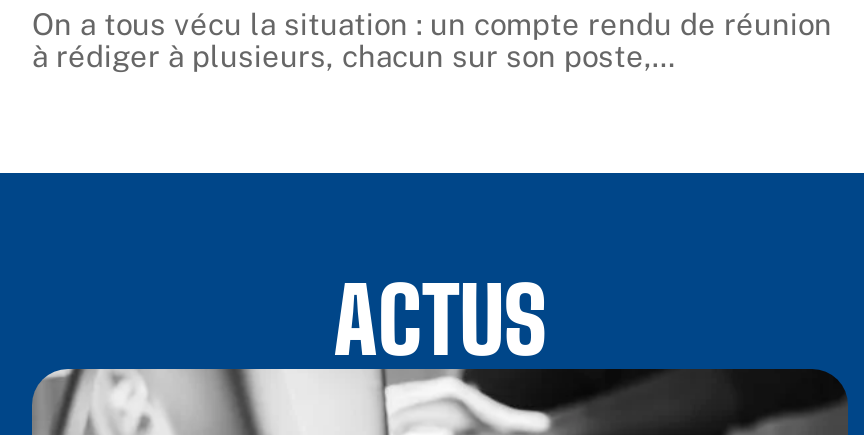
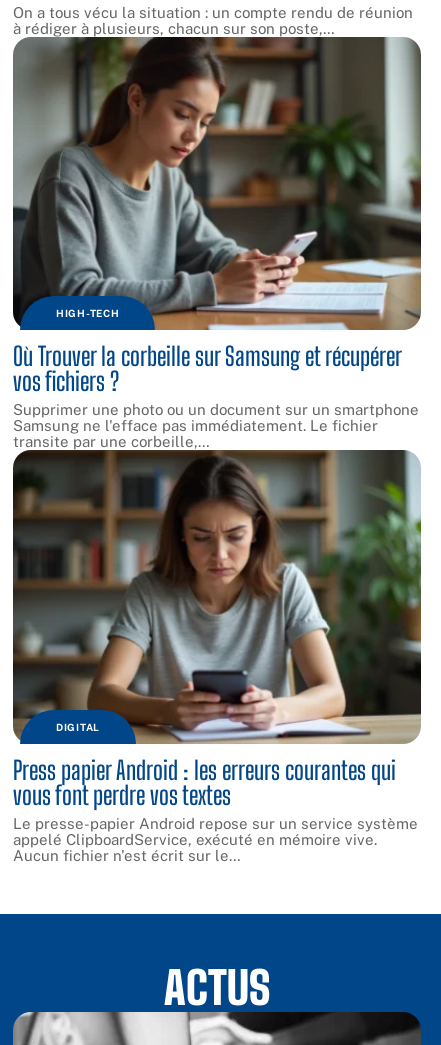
none -> [12,36,422,450] [image] | HIGH-TECH | Où Trouver la corbeille sur Samsung et récupérer | vos fichiers ? | Supprimer une photo ou un document sur un smartphone | Samsung ne l'efface pas immédiatement. Le fichier | transite par une corbeille,…
none -> [12,449,422,864] [image] | DIGITAL | Press papier Android : les erreurs courantes qui | vous font perdre vos textes | Le presse-papier Android repose sur un service système | appelé ClipboardService, exécuté en mémoire vive. | Aucun fichier n'est écrit sur le…

